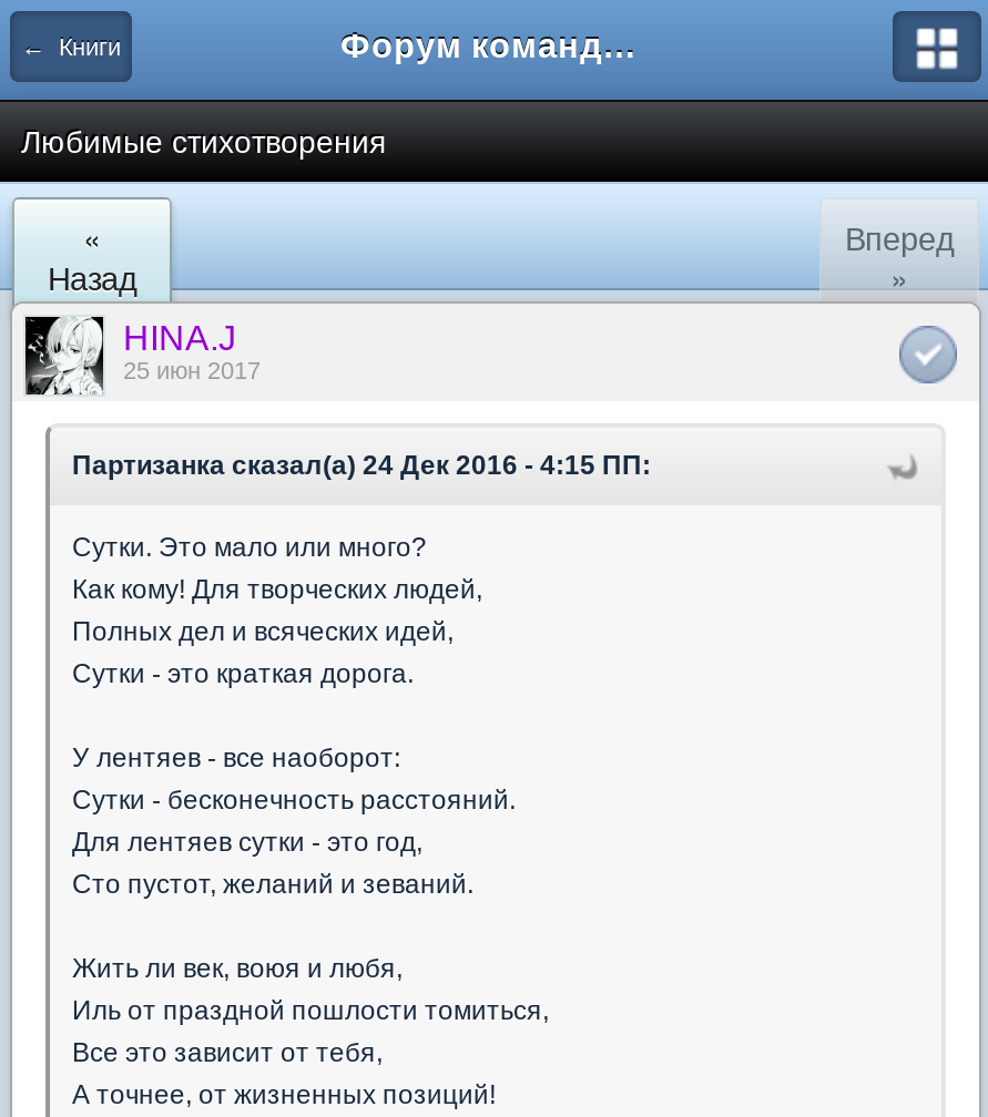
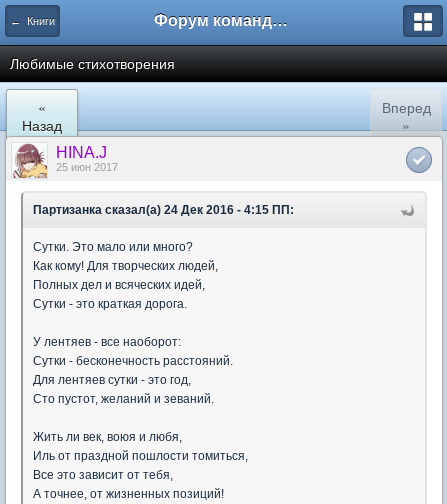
[23,315,105,397] [image] -> [12,143,48,178] [image]

